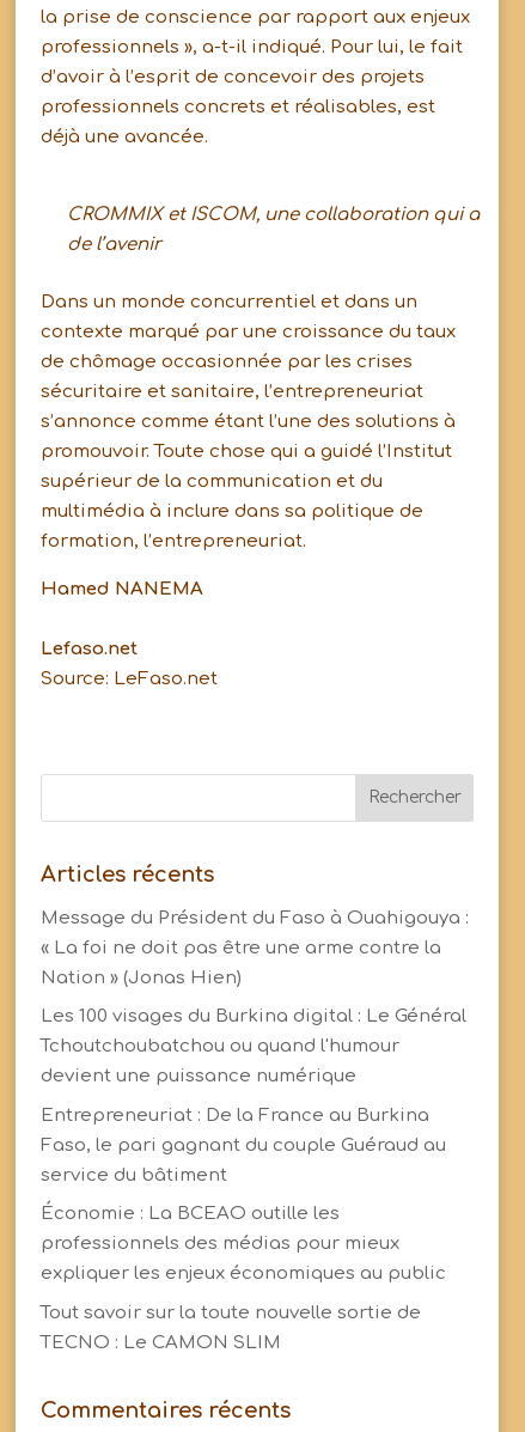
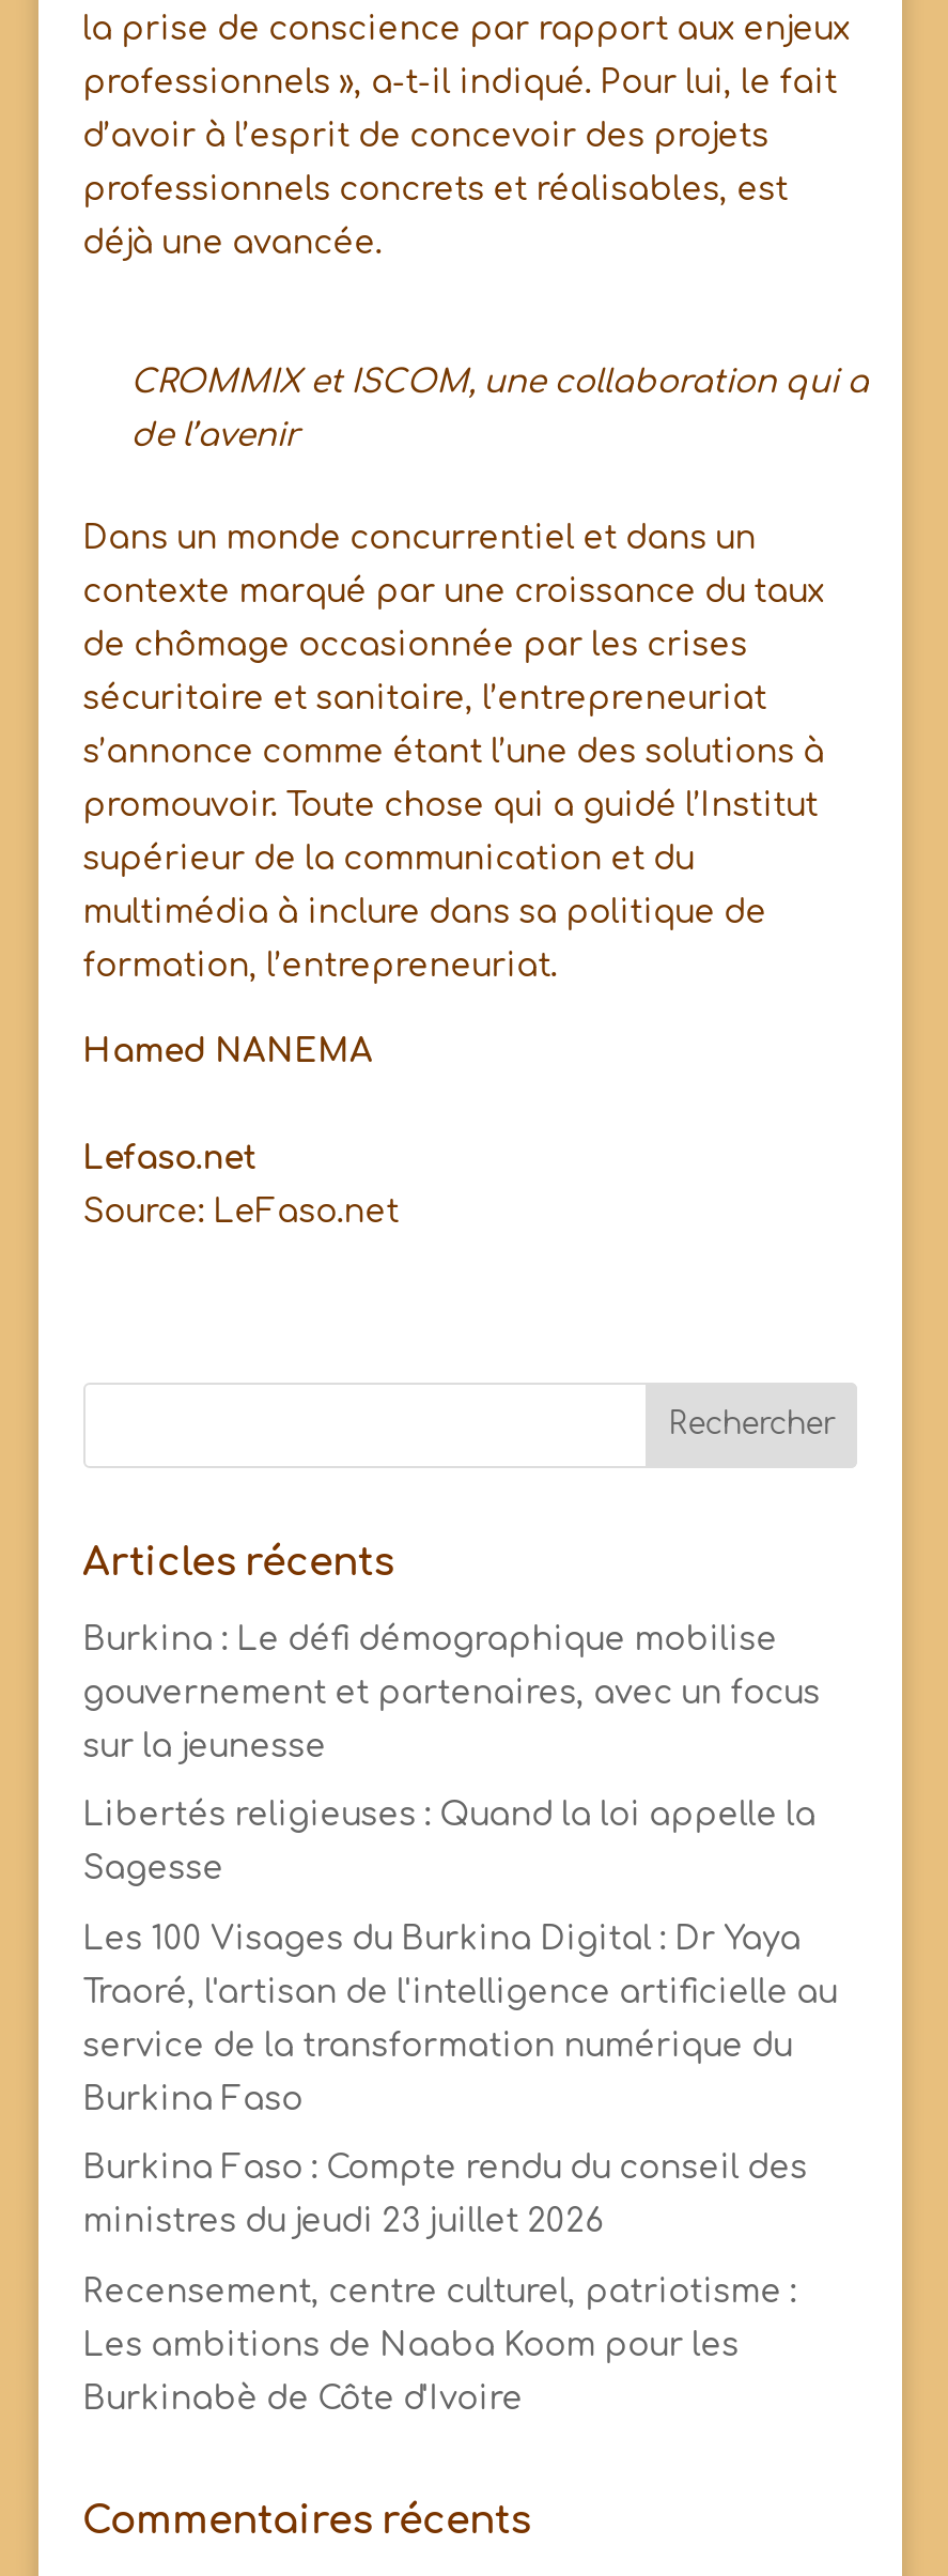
[40,907,468,928] Message du Président du Faso à Ouahigouya : -> [83,1621,777,1657] Burkina : Le défi démographique mobilise
[40,937,441,958] « La foi ne doit pas être une arme contre la -> [83,1675,820,1711] gouvernement et partenaires, avec un focus
[40,967,241,988] Nation » (Jonas Hien) -> [83,1728,326,1764] sur la jeunesse
[40,1006,466,1026] Les 100 visages du Burkina digital : Le Général -> [83,1798,816,1834] Libertés religieuses : Quand la loi appelle la
[40,1036,399,1056] Tchoutchoubatchou ou quand l'humour -> [83,1851,224,1887] Sagesse
[40,1066,356,1086] devient une puissance numérique -> [83,1921,801,1957] Les 100 Visages du Burkina Digital : Dr Yaya
[40,1105,429,1125] Entrepreneuriat : De la France au Burkina -> [83,1974,837,2010] Traoré, l'artisan de l'intelligence artificielle au
[40,1135,446,1155] Faso, le pari gagnant du couple Guéraud au -> [83,2027,792,2064] service de la transformation numérique du
[40,1165,227,1185] service du bâtiment -> [83,2081,303,2117] Burkina Faso
[40,1204,339,1224] Économie : La BCEAO outille les -> [83,2150,807,2187] Burkina Faso : Compte rendu du conseil des
[40,1233,399,1254] professionnels des médias pour mieux -> [83,2204,604,2240] ministres du jeudi 23 juillet 2026
[40,1263,446,1284] expliquer les enjeux économiques au public -> [83,2273,796,2310] Recensement, centre culturel, patriotisme :
[40,1302,420,1323] Tout savoir sur la toute nouvelle sortie de -> [83,2327,739,2363] Les ambitions de Naaba Koom pour les
[40,1332,281,1352] TECNO : Le CAMON SLIM -> [83,2380,523,2417] Burkinabè de Côte d'Ivoire

